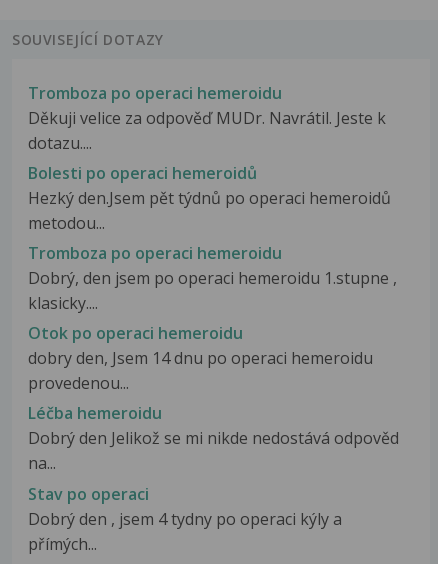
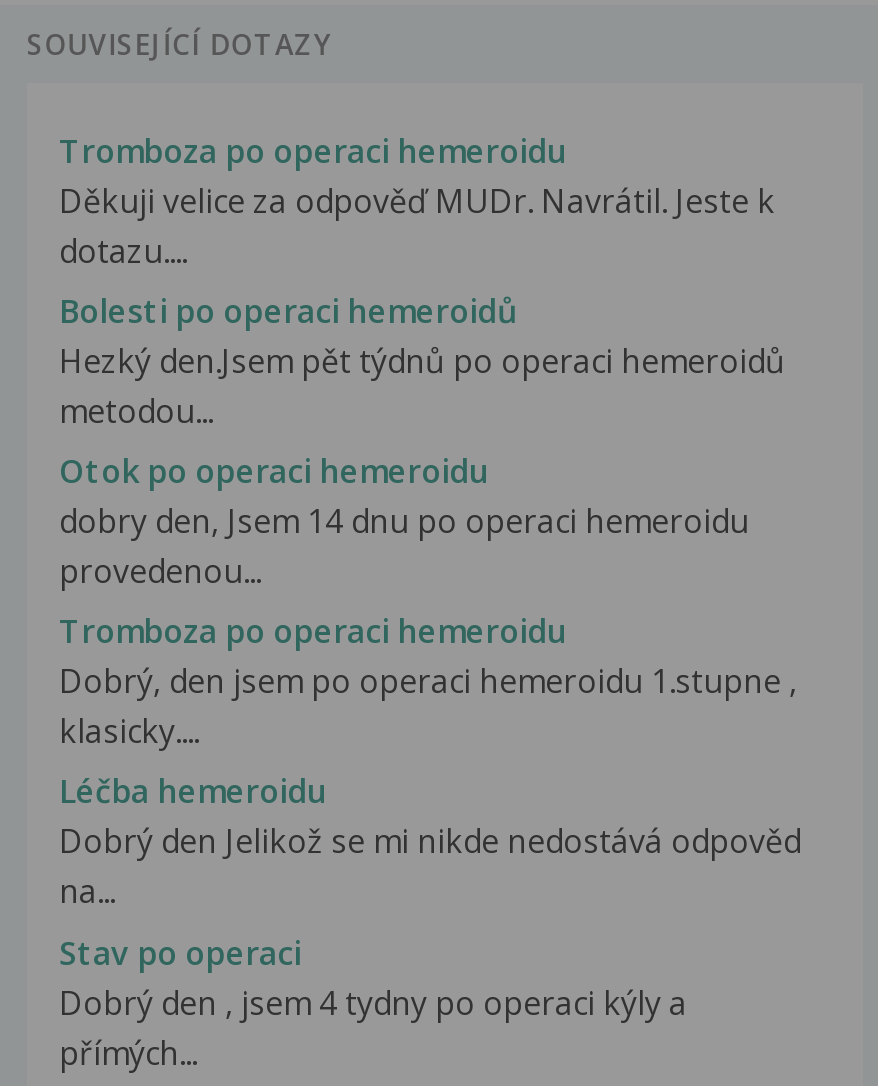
moved [28,242,397,314] -> [59,609,797,753]: Tromboza po operaci hemeroidu | Dobrý, den jsem po operaci hemeroidu 1.stupne , | klasicky....
moved [28,322,373,394] -> [59,449,749,593]: Otok po operaci hemeroidu | dobry den, Jsem 14 dnu po operaci hemeroidu | provedenou...

